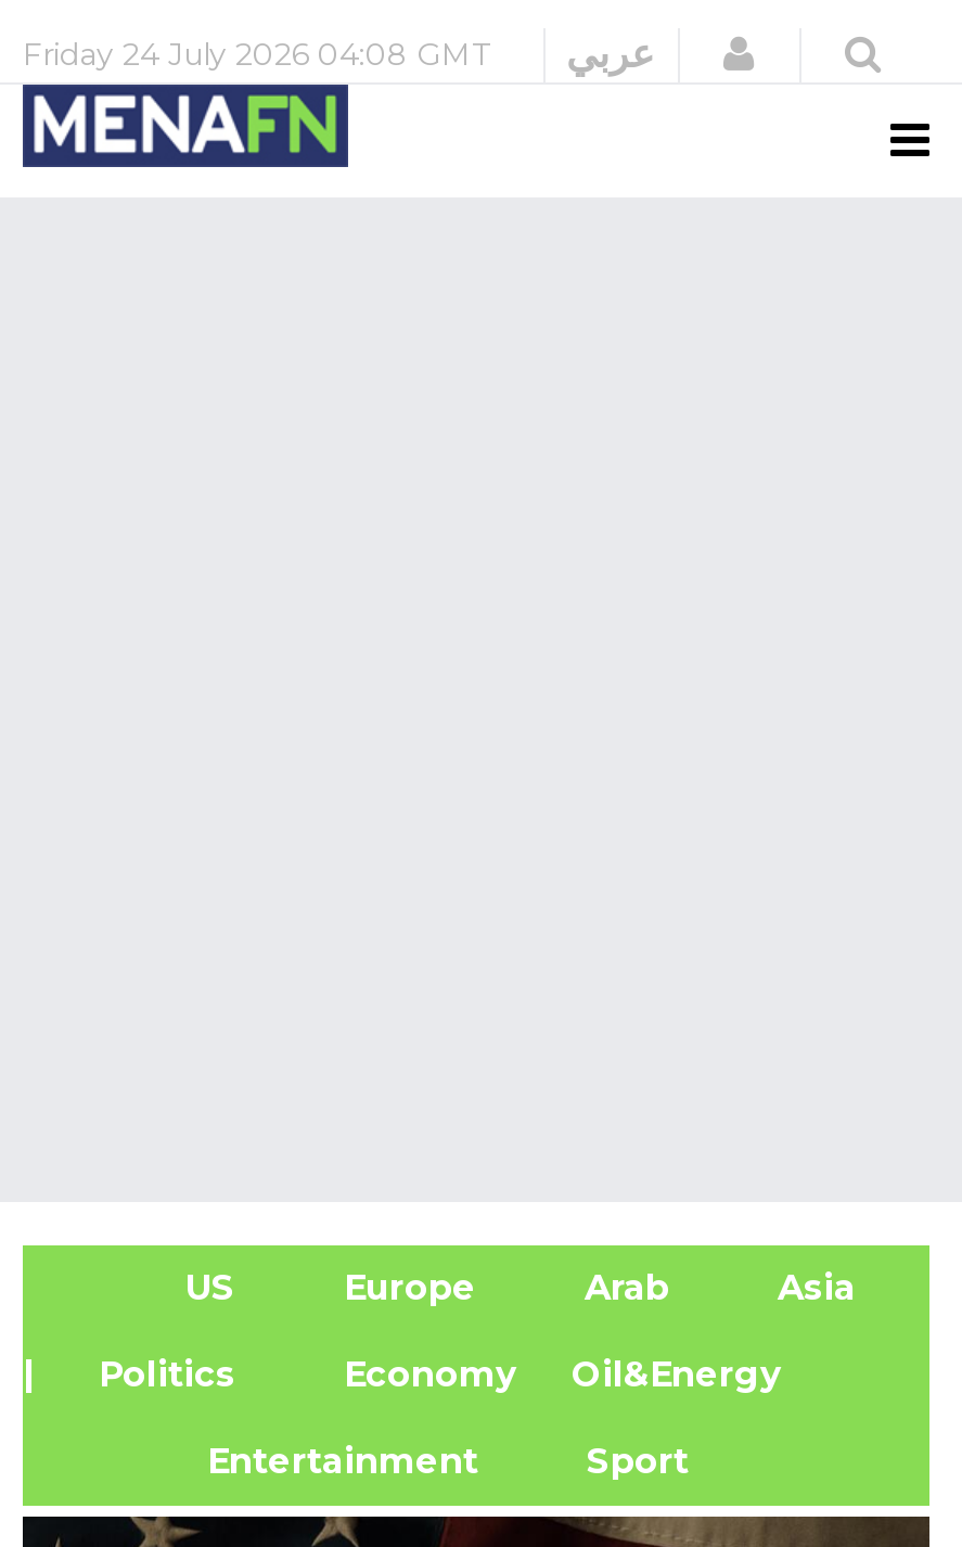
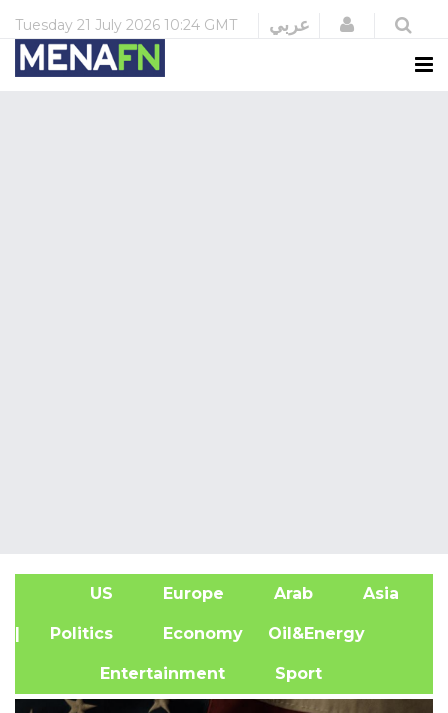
[23,35,489,74] Friday 24 July 2026 04:08 GMT -> [15,16,237,34] Tuesday 21 July 2026 10:24 GMT

